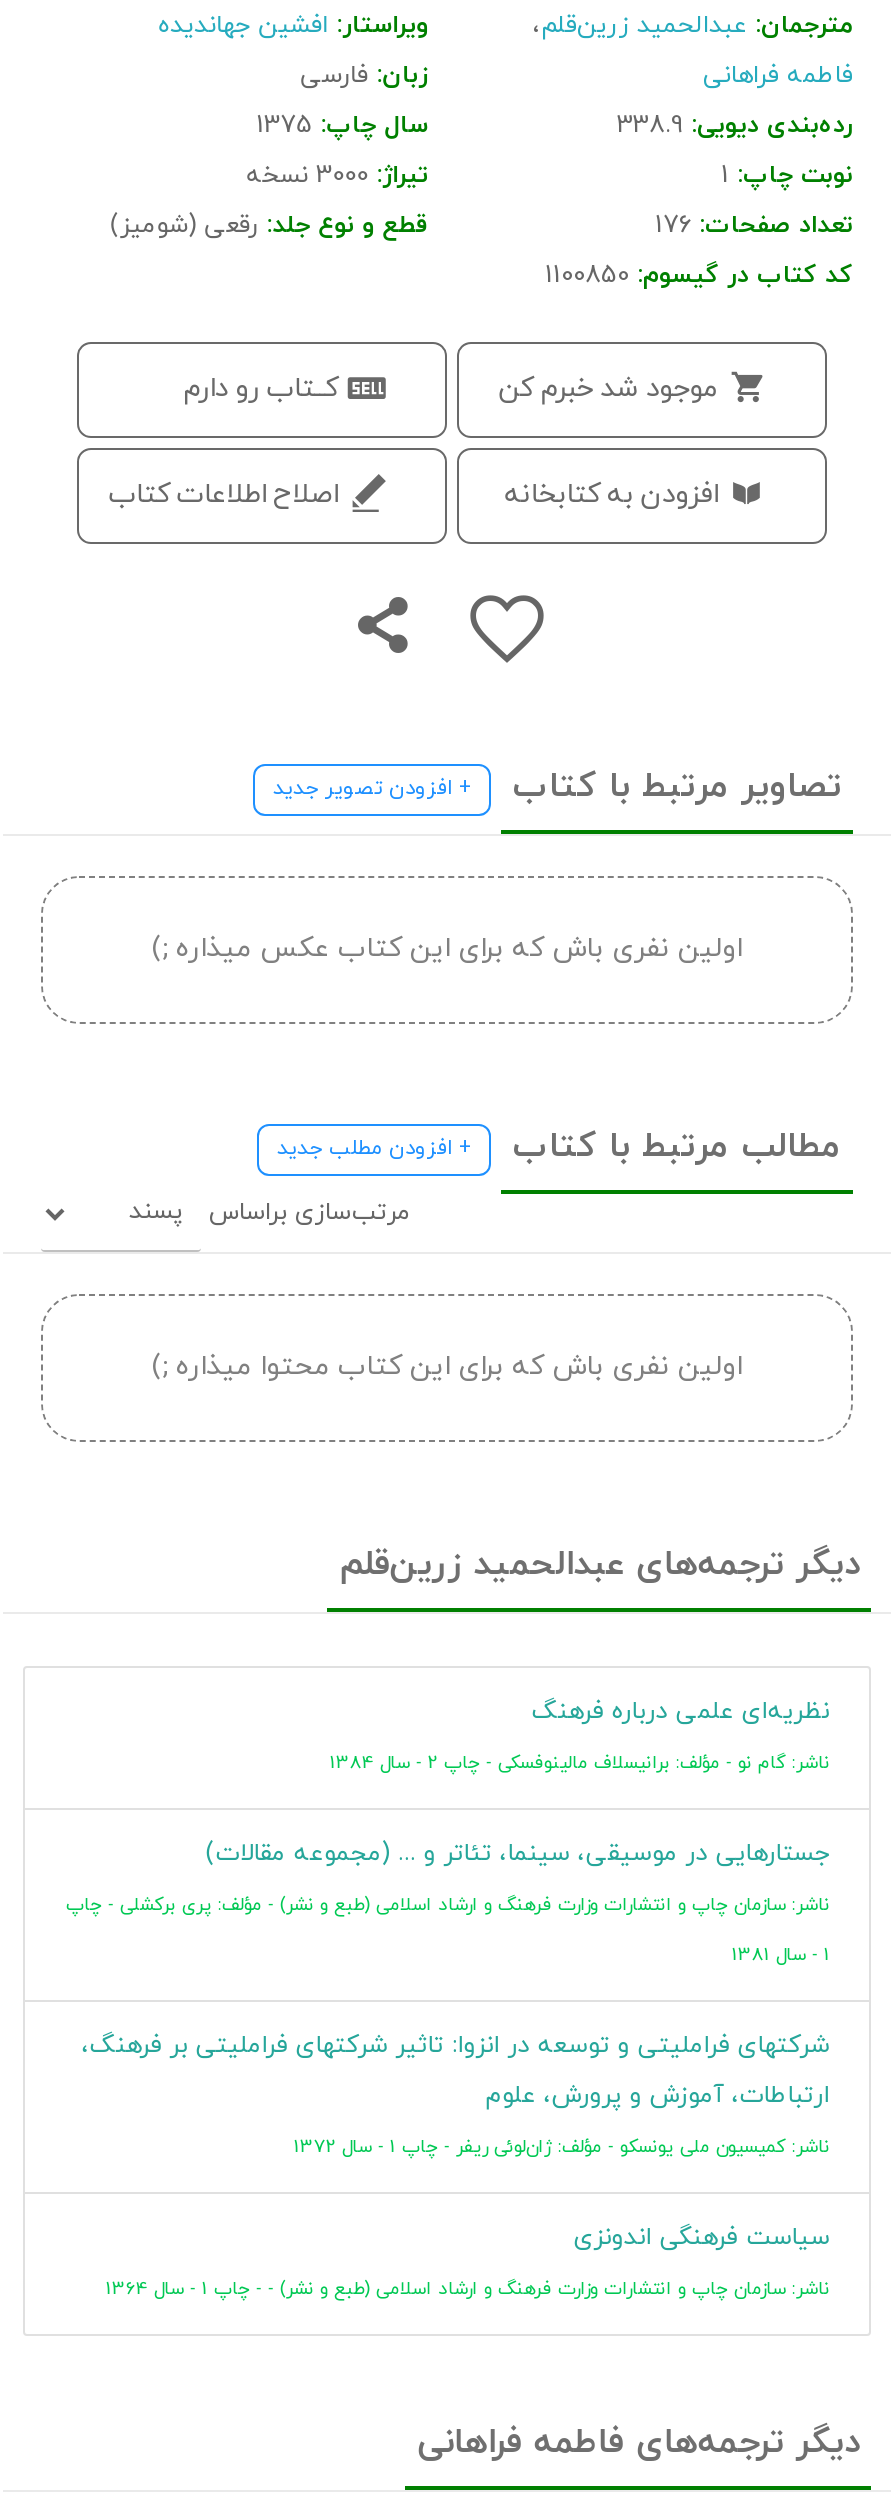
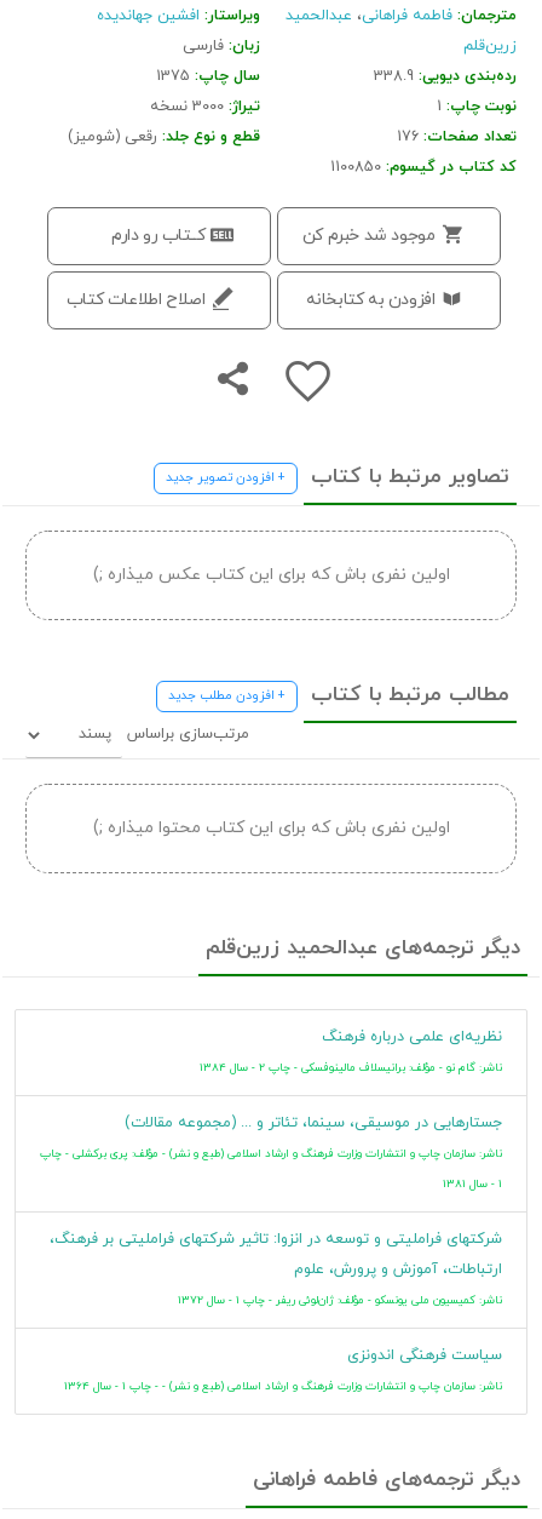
[533,8,853,94] مترجمان: عبدالحمید زرین‌قلم، | فاطمه فراهانی -> [286,5,517,57] مترجمان: فاطمه فراهانی ، عبدالحمید | زرین‌قلم

